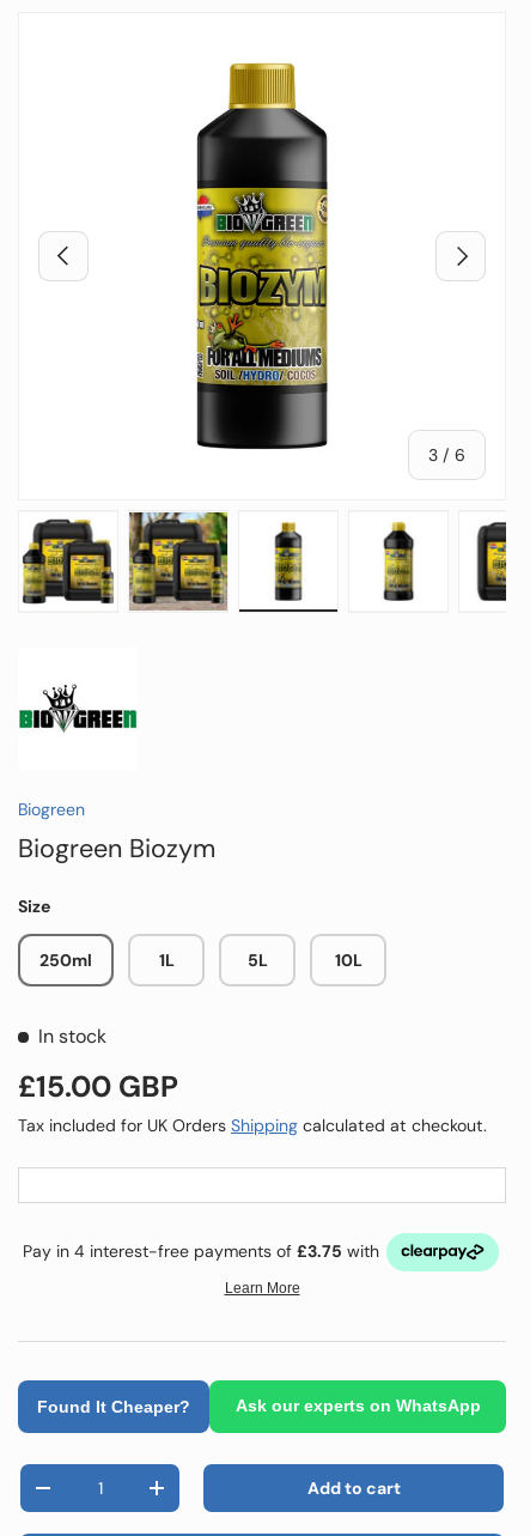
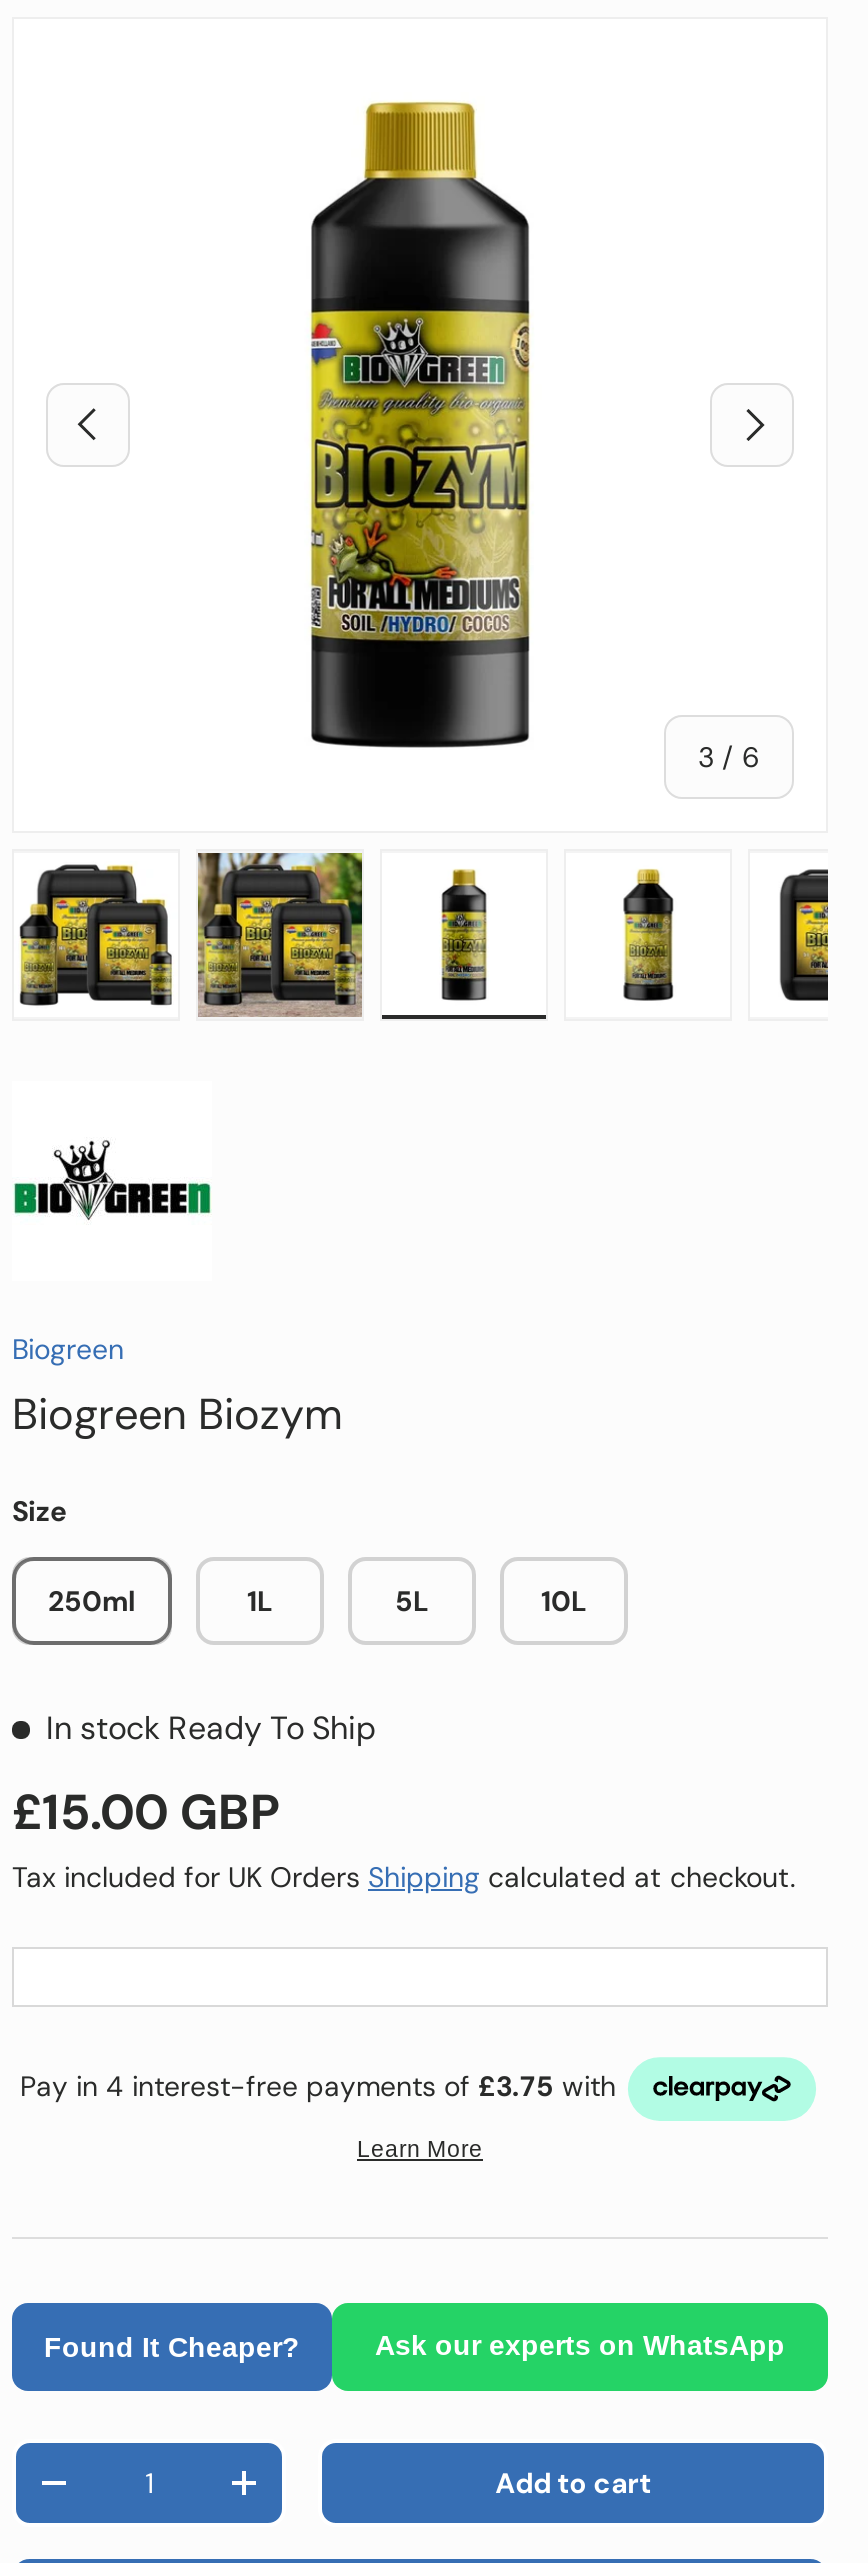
[38,1023,106,1048] In stock -> [46,1706,376,1748] In stock Ready To Ship

